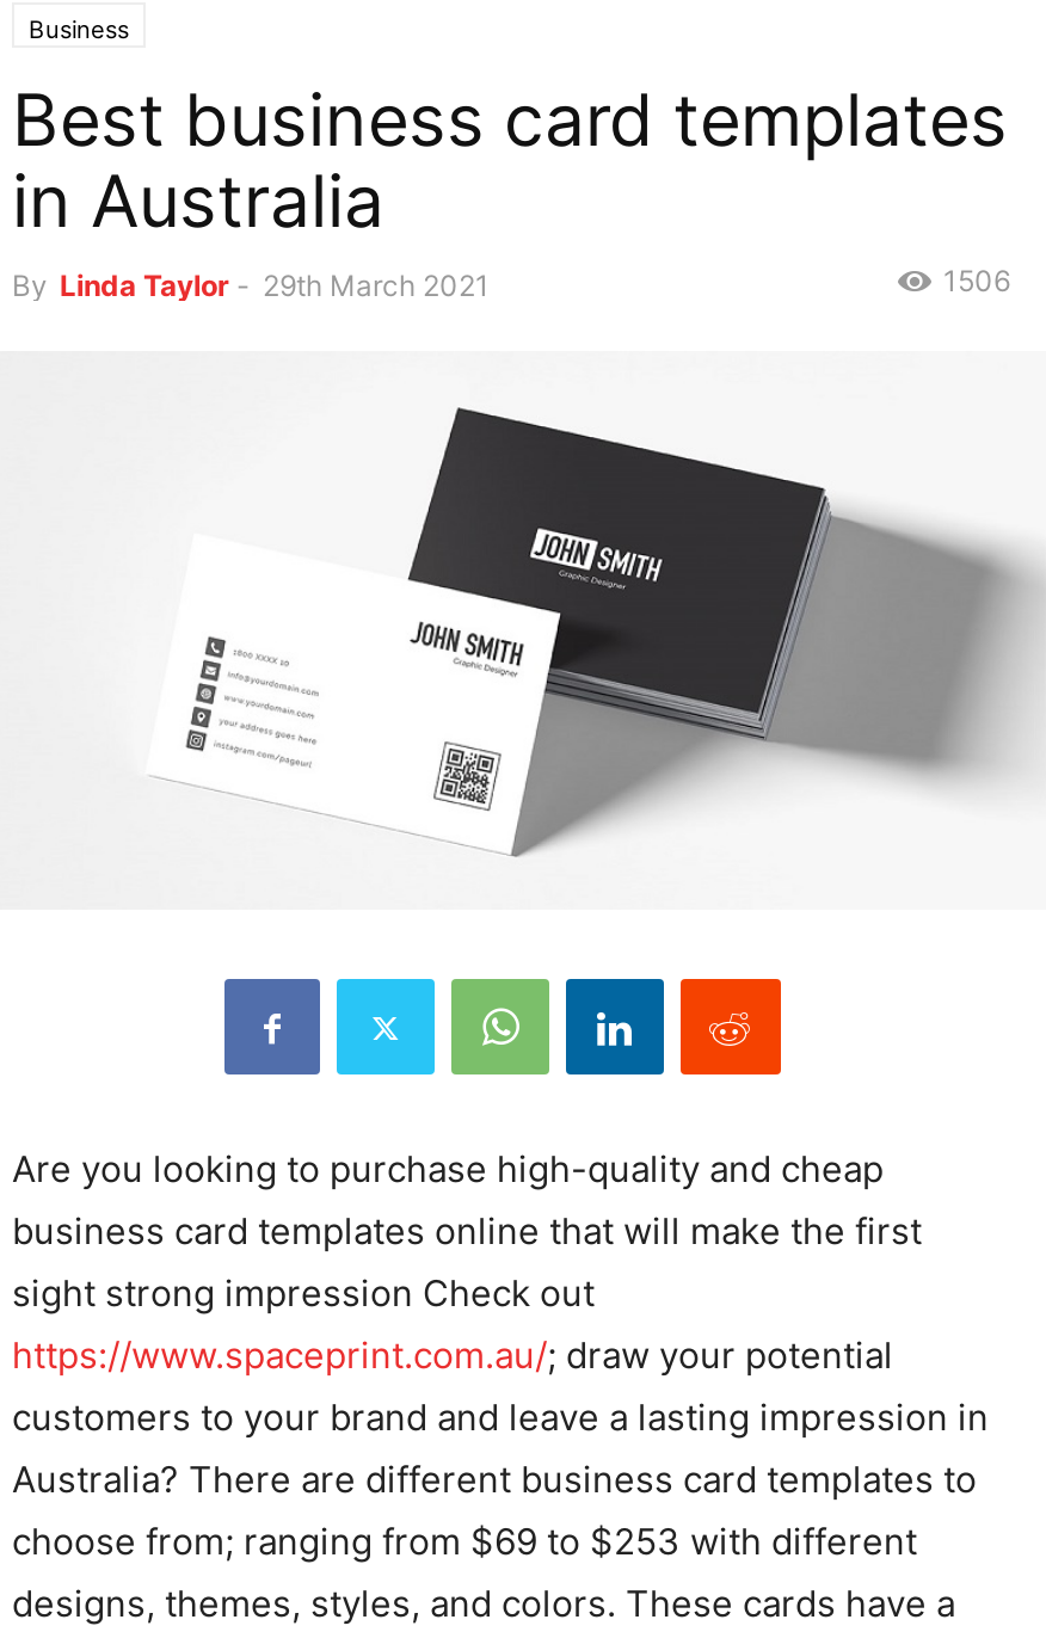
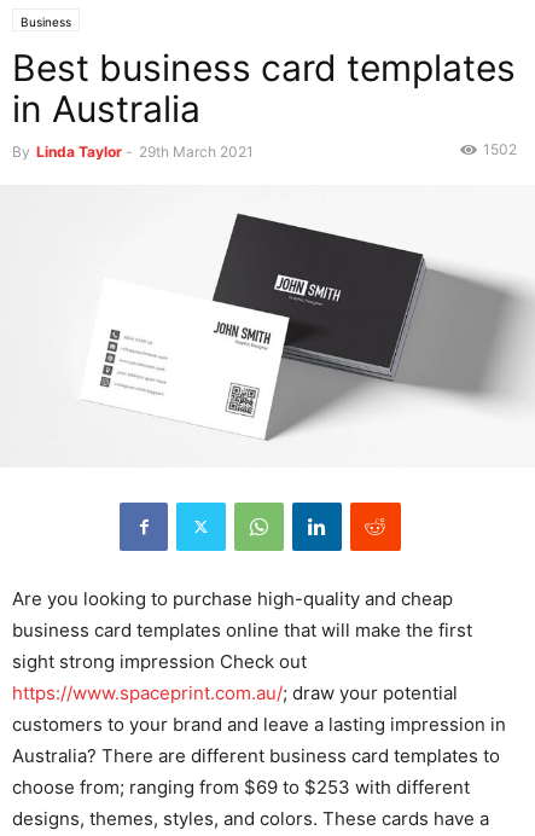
[943,263,1010,298] 1506 -> [483,140,517,158] 1502

